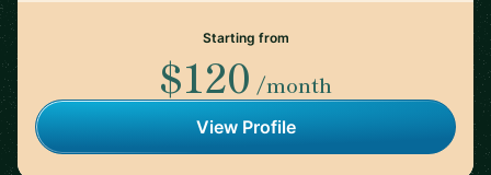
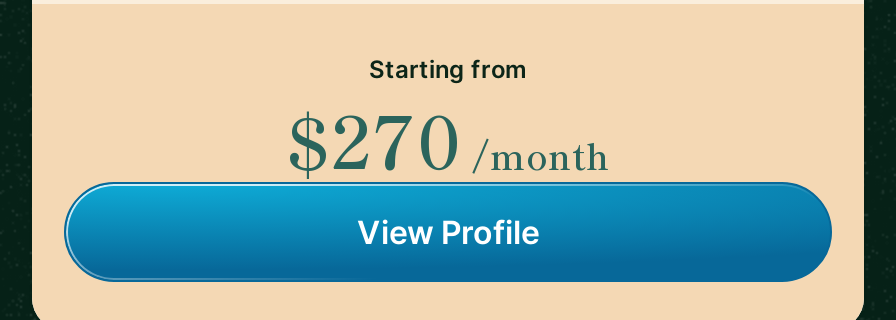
[159,47,332,104] $120 /month -> [286,86,610,190] $270 /month

